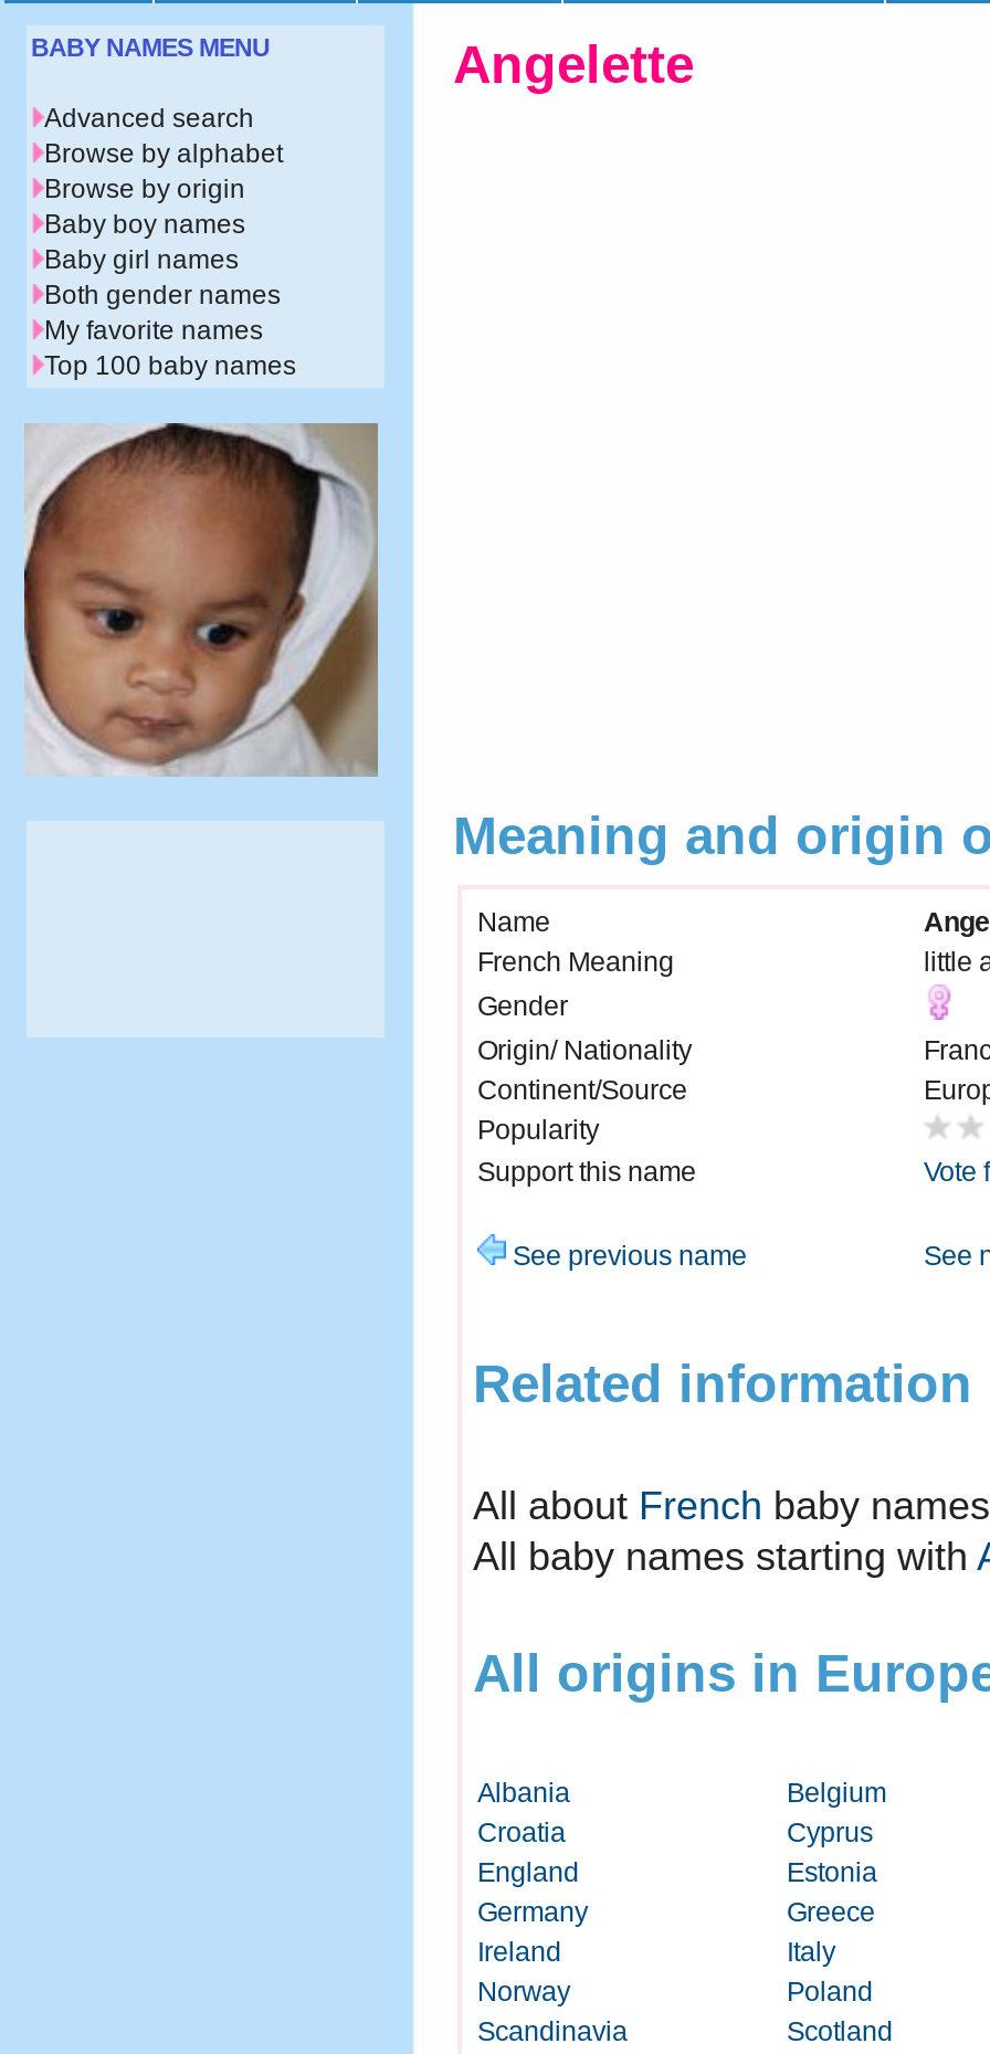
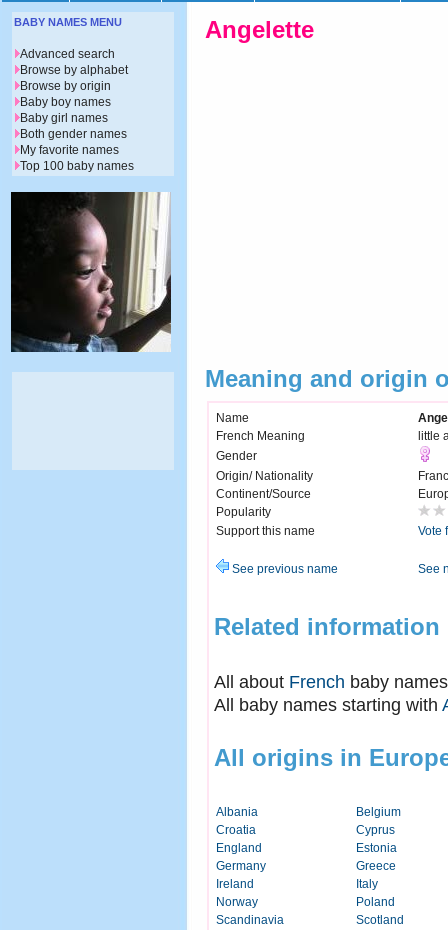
[22,421,380,779] [image] -> [10,191,172,353] [image]

